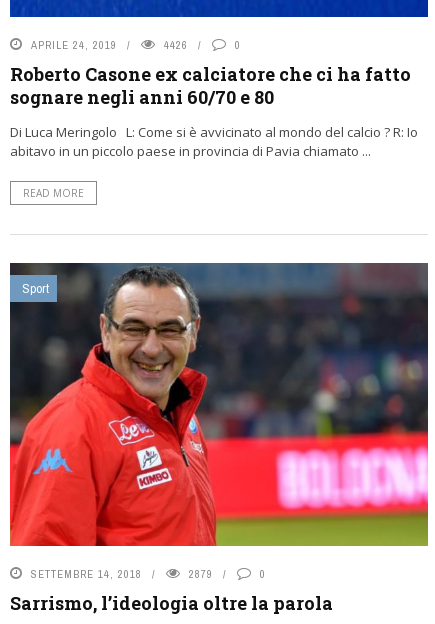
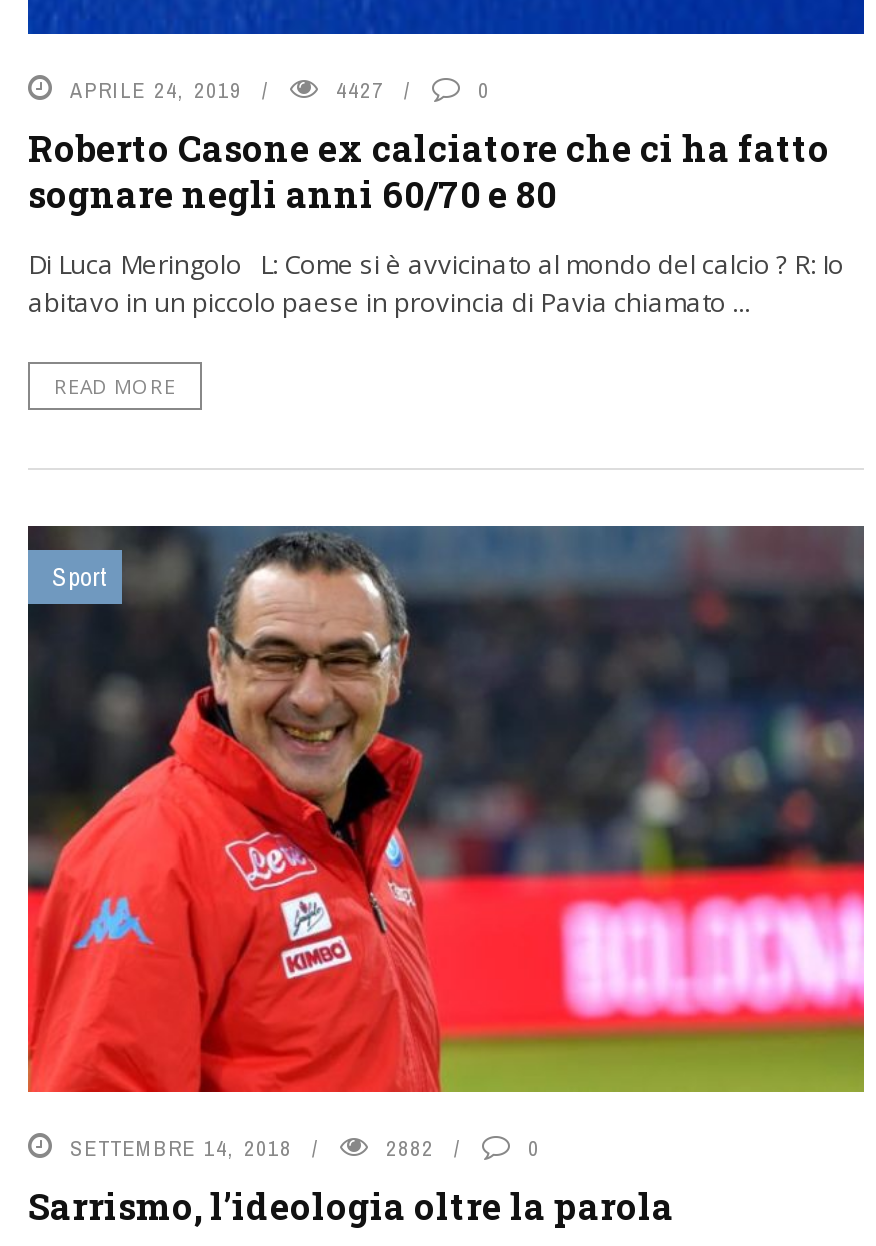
[164,38,188,52] 4426 -> [336,76,384,104] 4427
[189,567,213,581] 2879 -> [386,1134,434,1162] 2882

